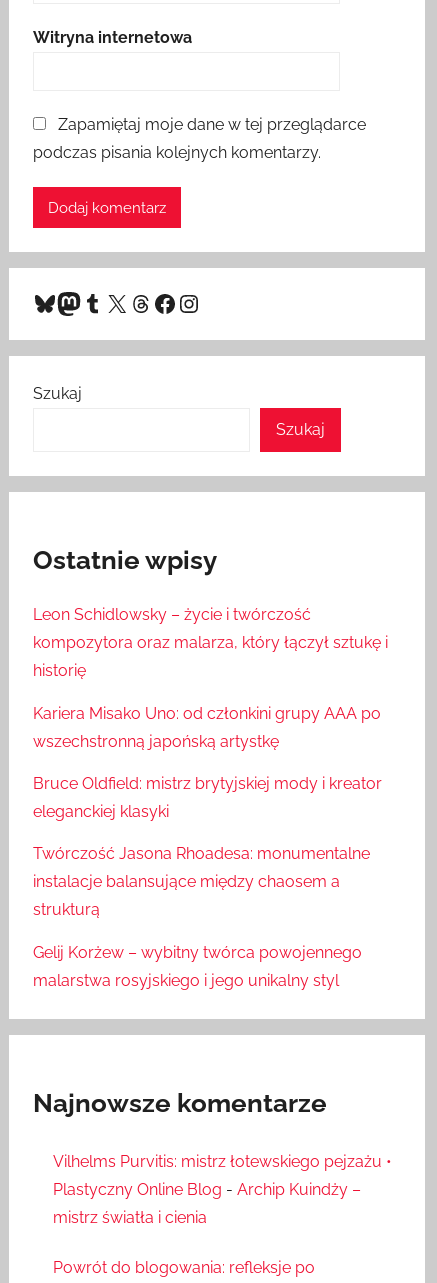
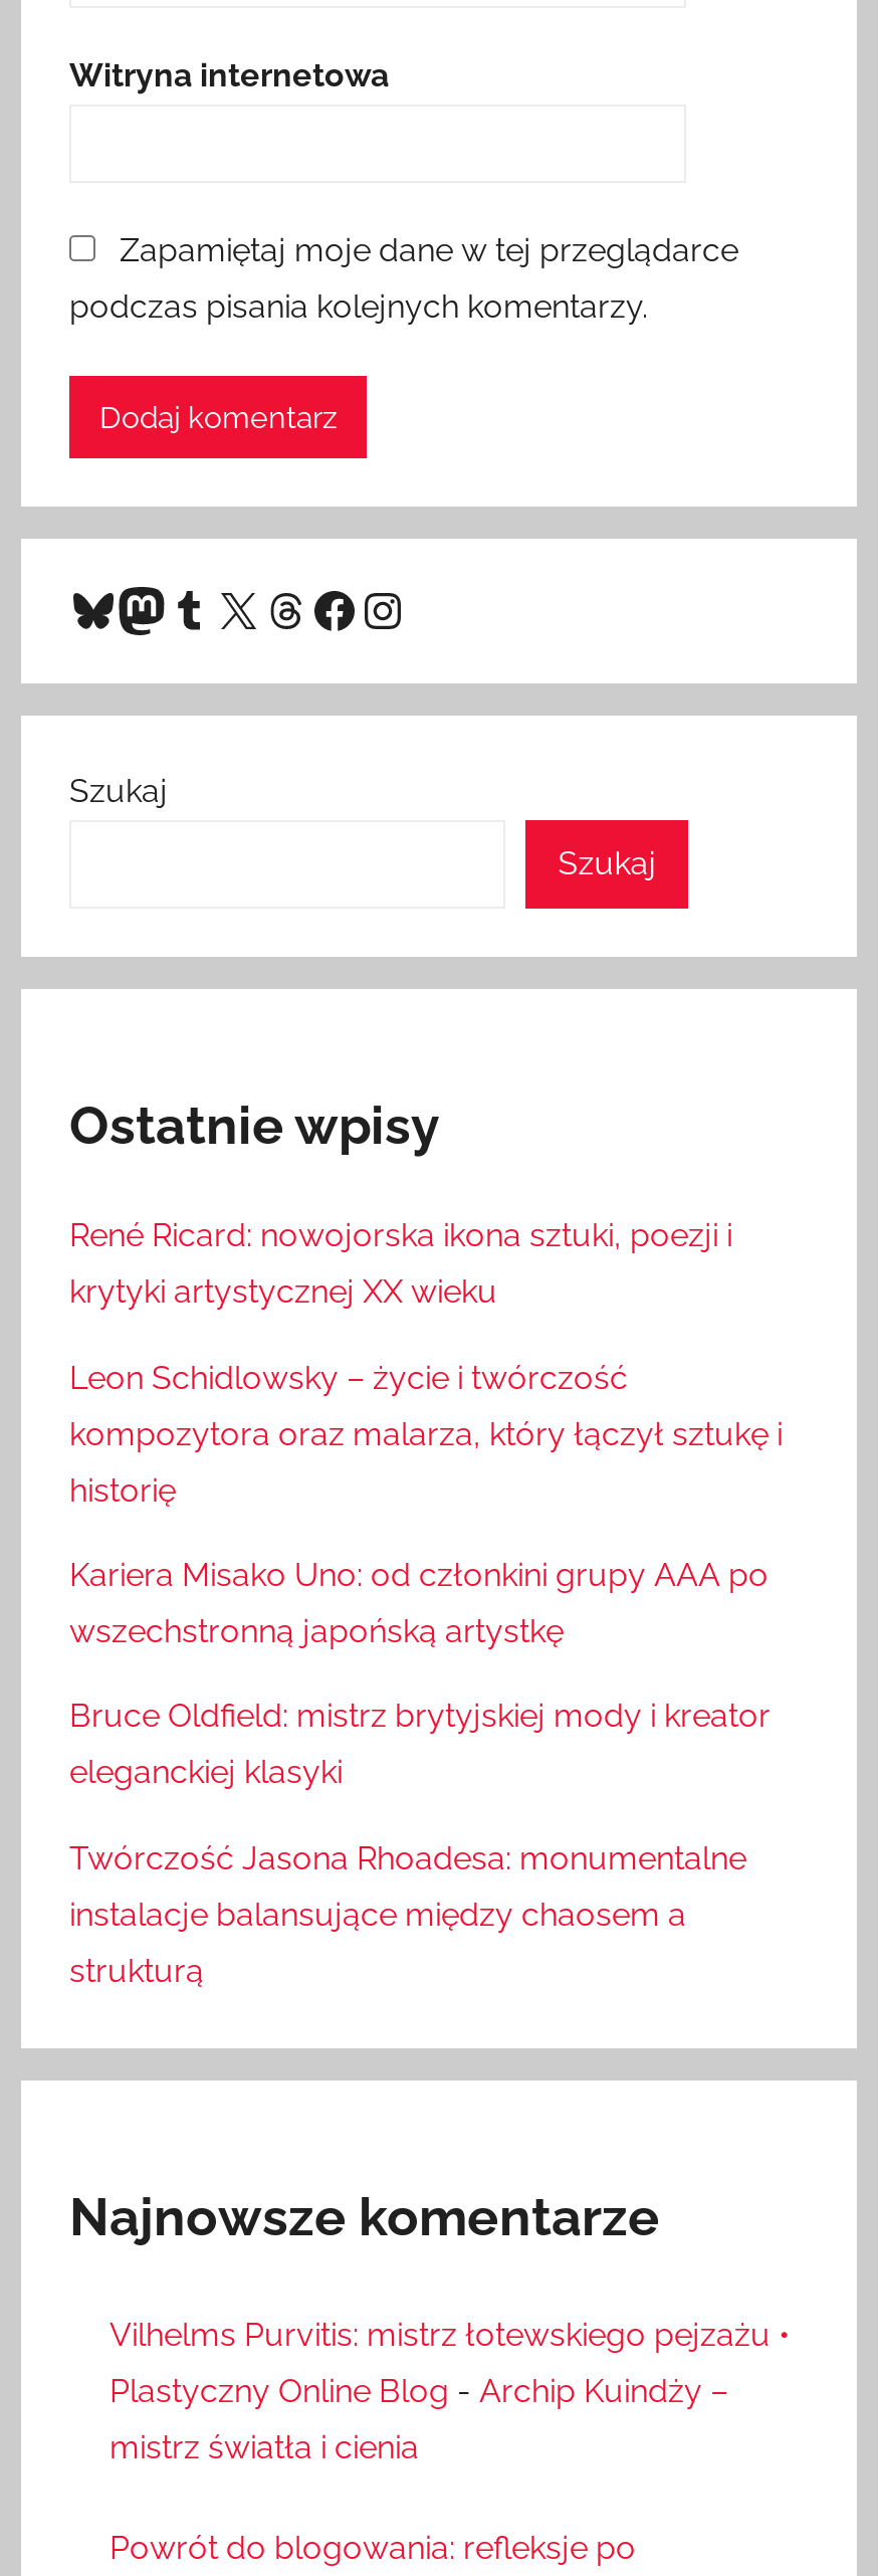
none -> [69,1217,732,1311] René Ricard: nowojorska ikona sztuki, poezji i | krytyki artystycznej XX wieku
moved [33,605,388,919] -> [69,1358,783,1989]: Leon Schidlowsky – życie i twórczość | kompozytora oraz malarza, który łączył sztukę i | historię | ... | instalacje balansujące między chaosem a | strukturą
[33,943,362,990] Gelij Korżew – wybitny twórca powojennego | malarstwa rosyjskiego i jego unikalny styl -> none

